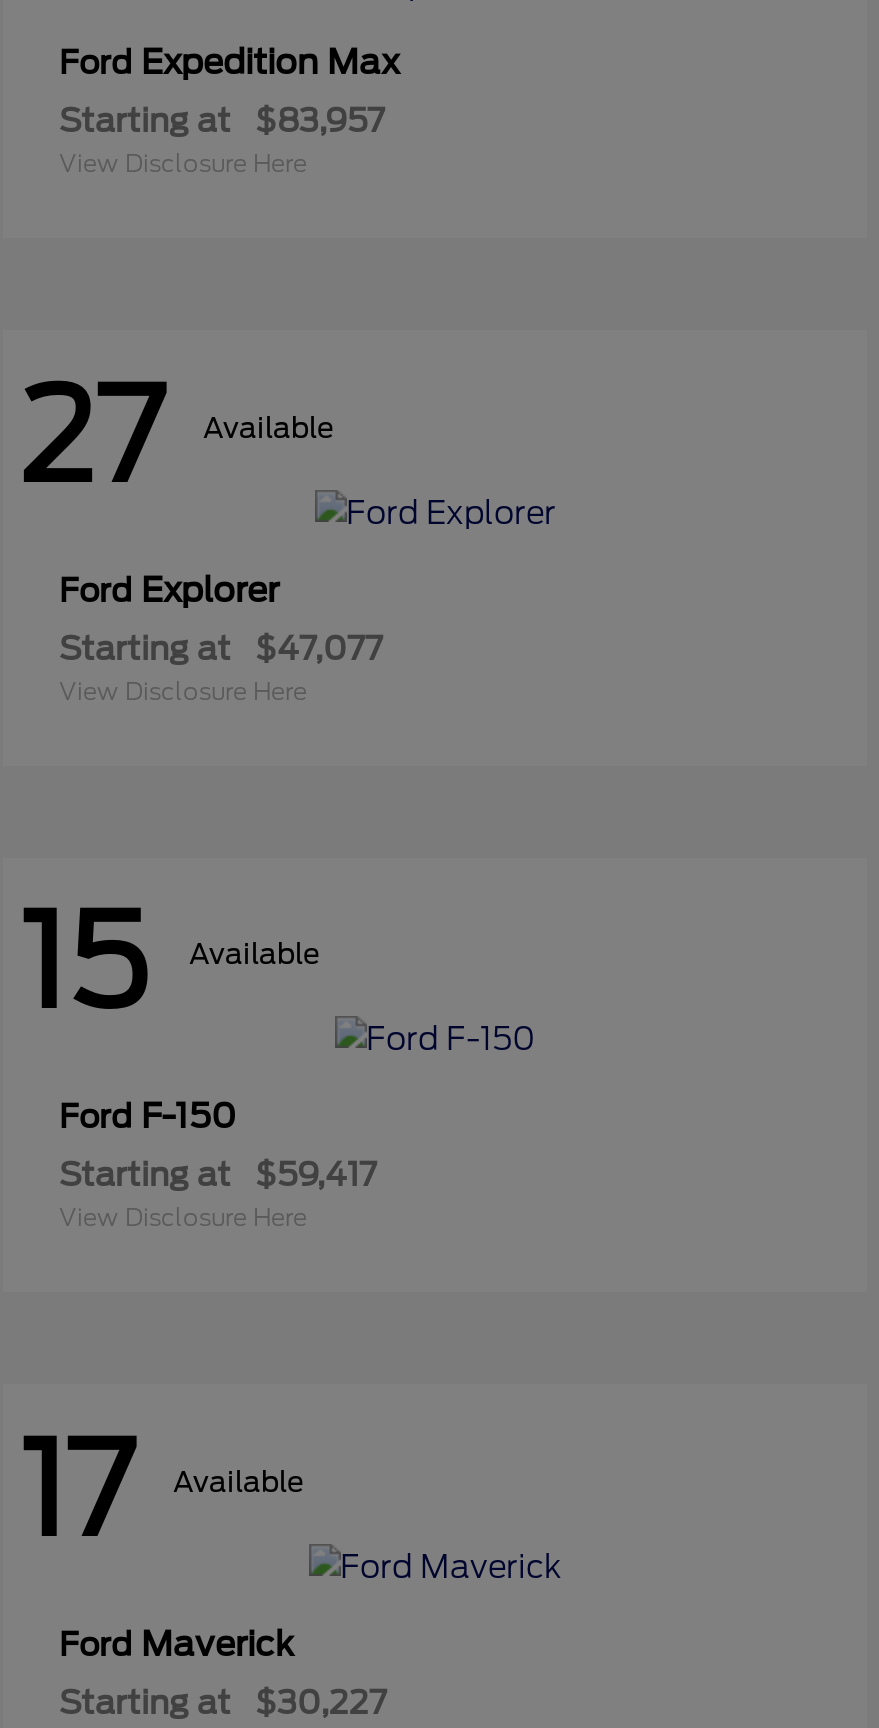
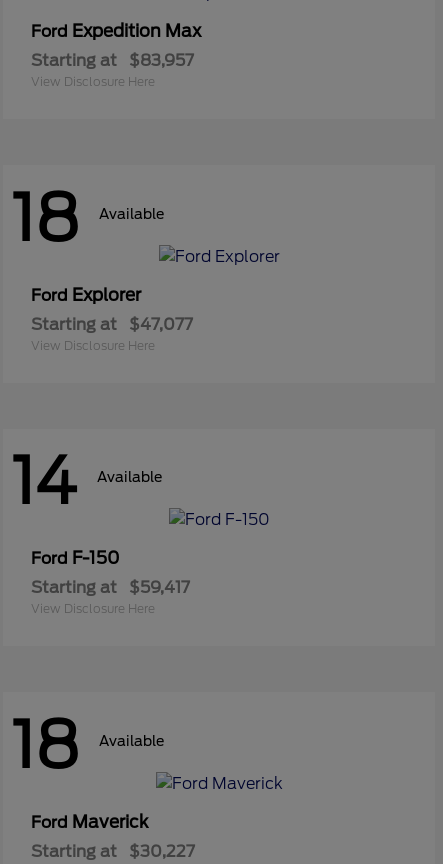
[19,360,333,512] 27 Available -> [11,180,164,256] 18 Available
[19,887,319,1039] 15 Available -> [11,443,162,519] 14 Available
[19,1414,303,1566] 17 Available -> [11,707,164,783] 18 Available

